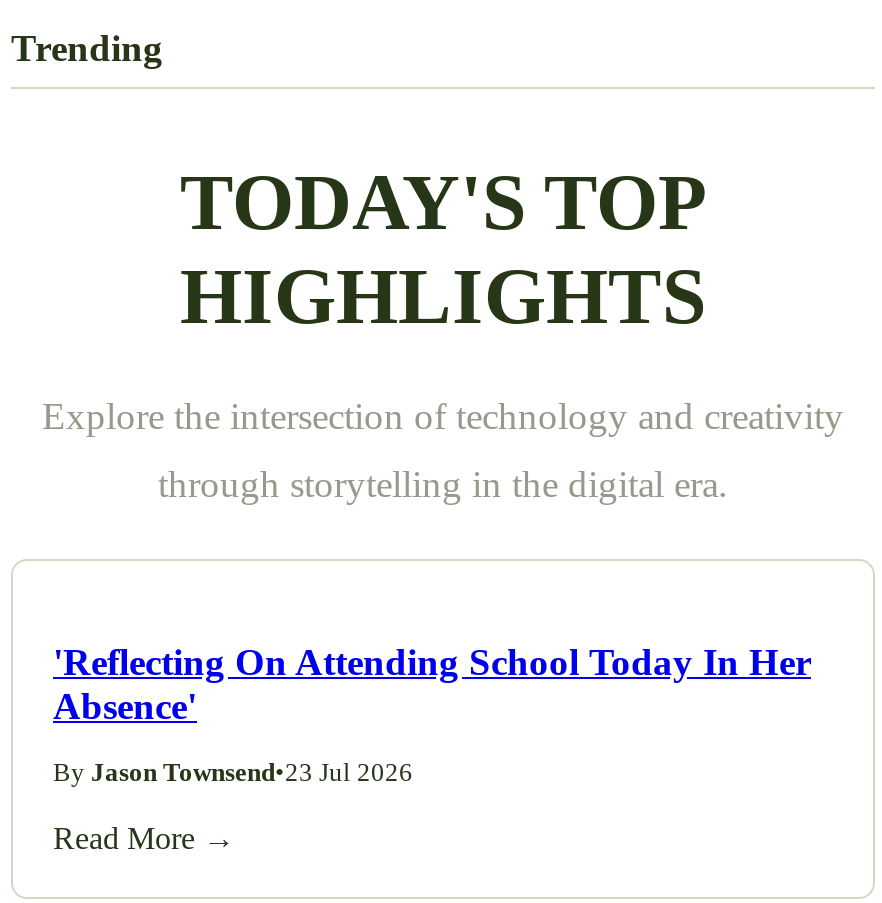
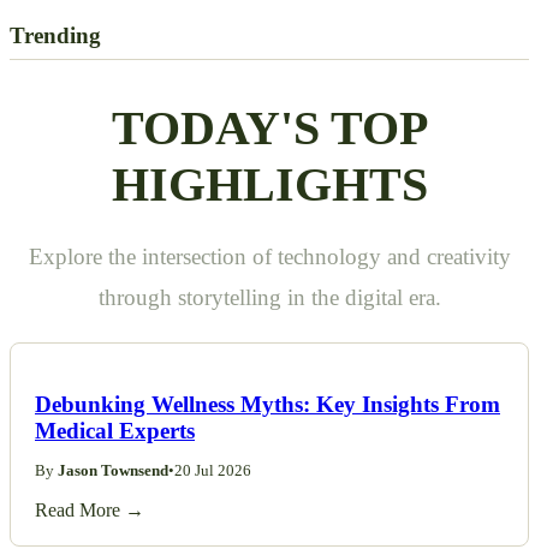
[53,640,811,726] 'Reflecting On Attending School Today In Her | Absence' -> [35,391,500,443] Debunking Wellness Myths: Key Insights From | Medical Experts
[53,758,413,786] By Jason Townsend•23 Jul 2026 -> [35,462,251,479] By Jason Townsend•20 Jul 2026

